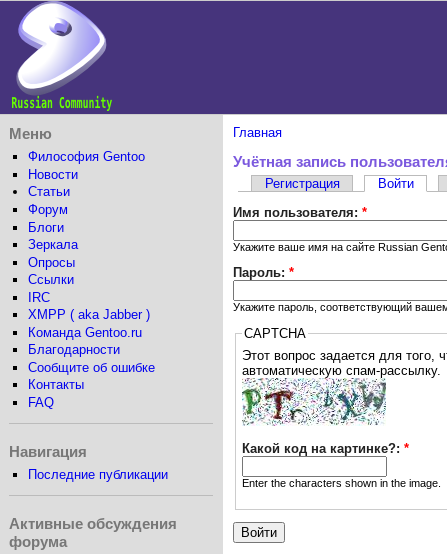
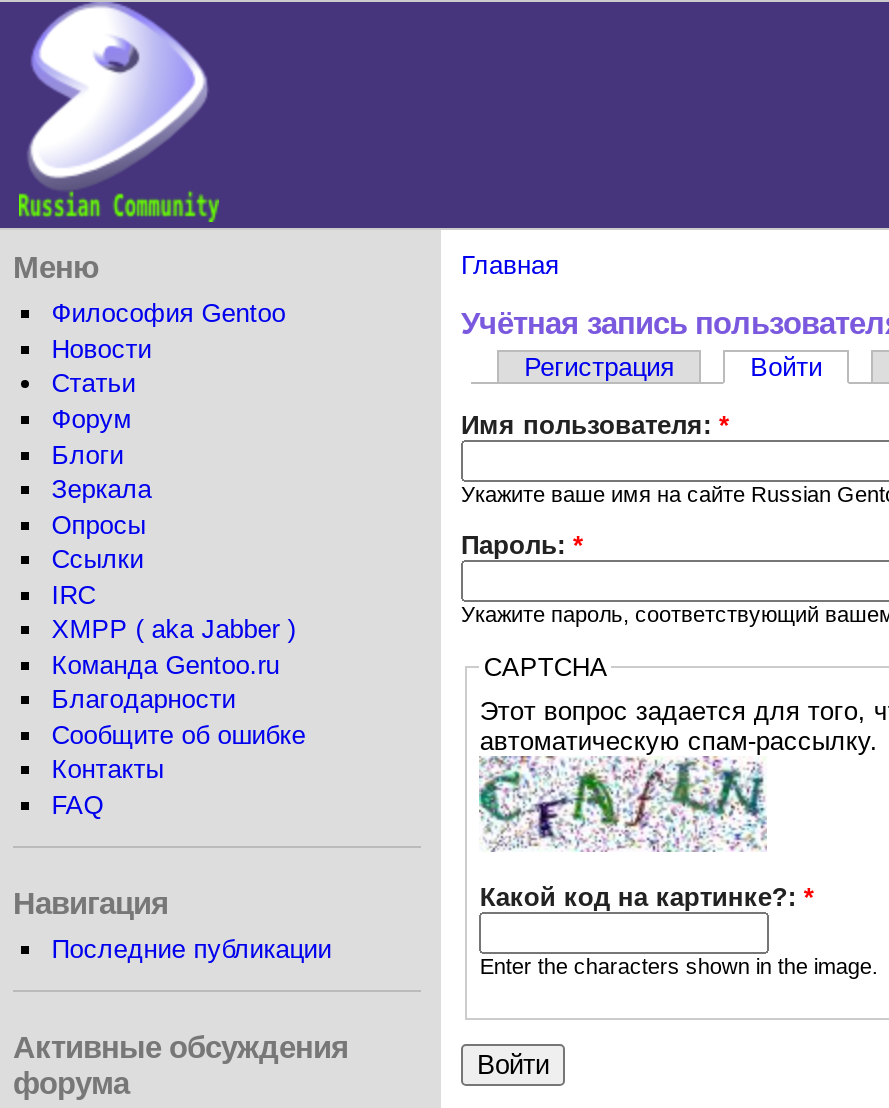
[242,380,387,426] [image] -> [479,760,767,852] [image]

